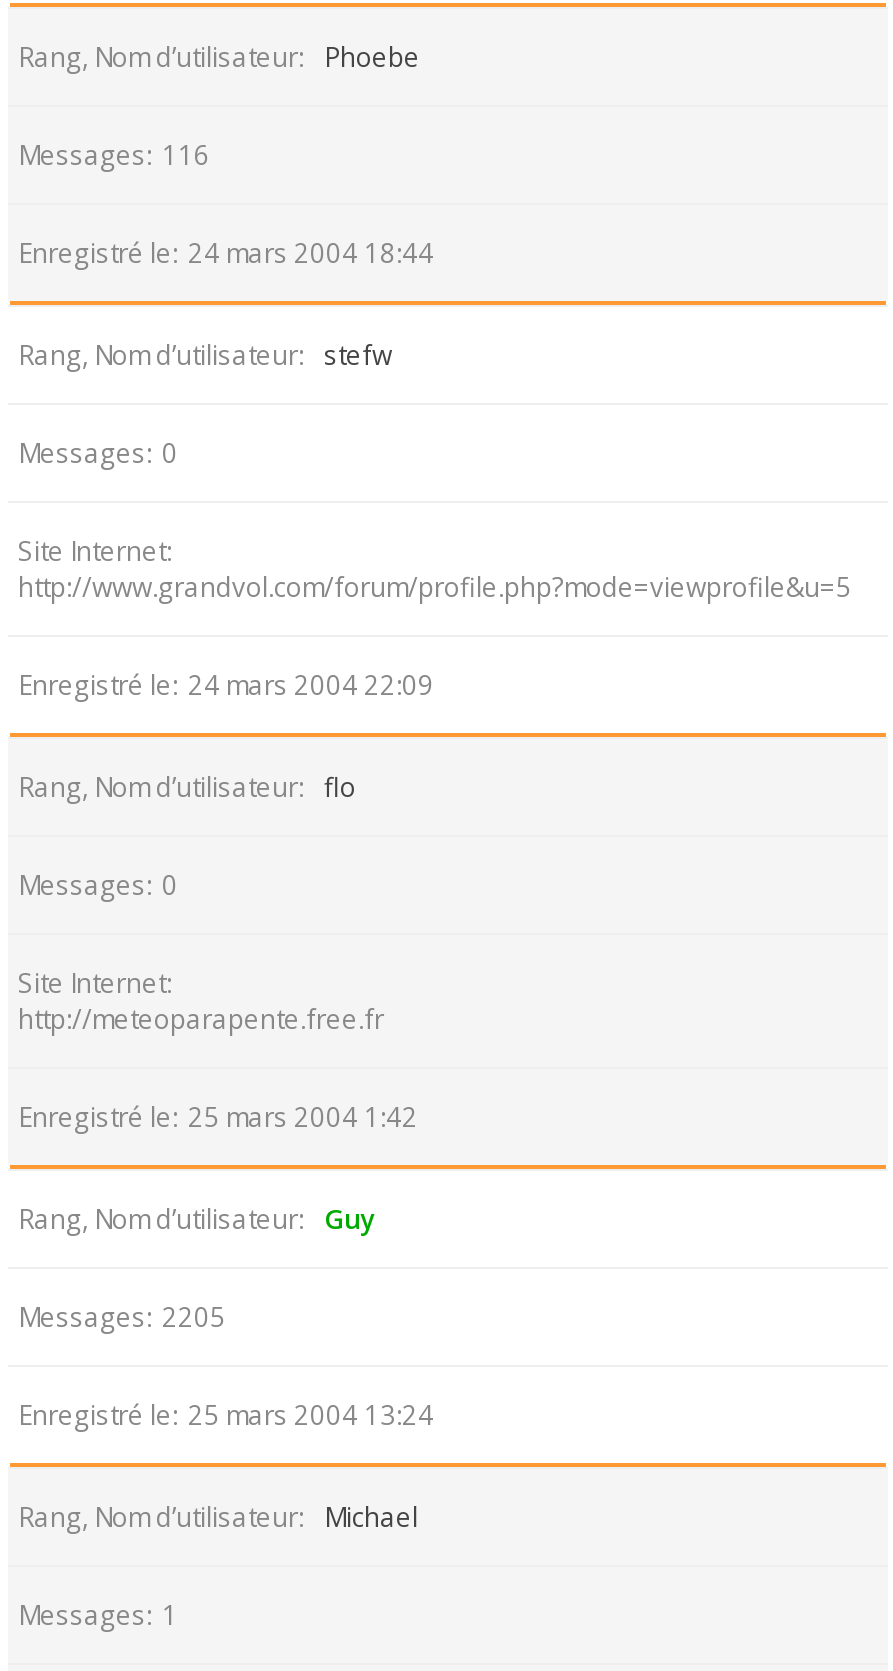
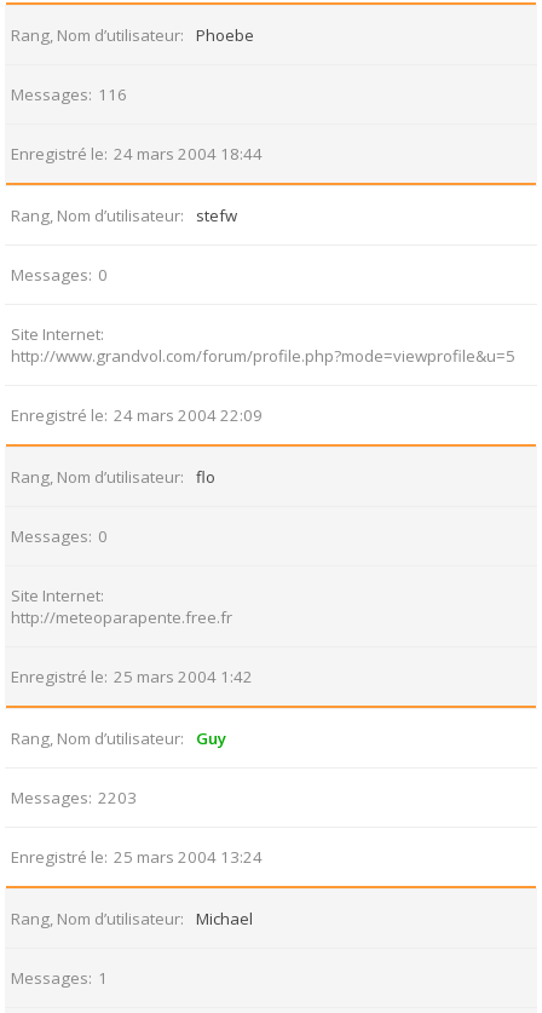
[18,1299,226,1335] Messages 2205 -> [11,787,137,808] Messages 2203

